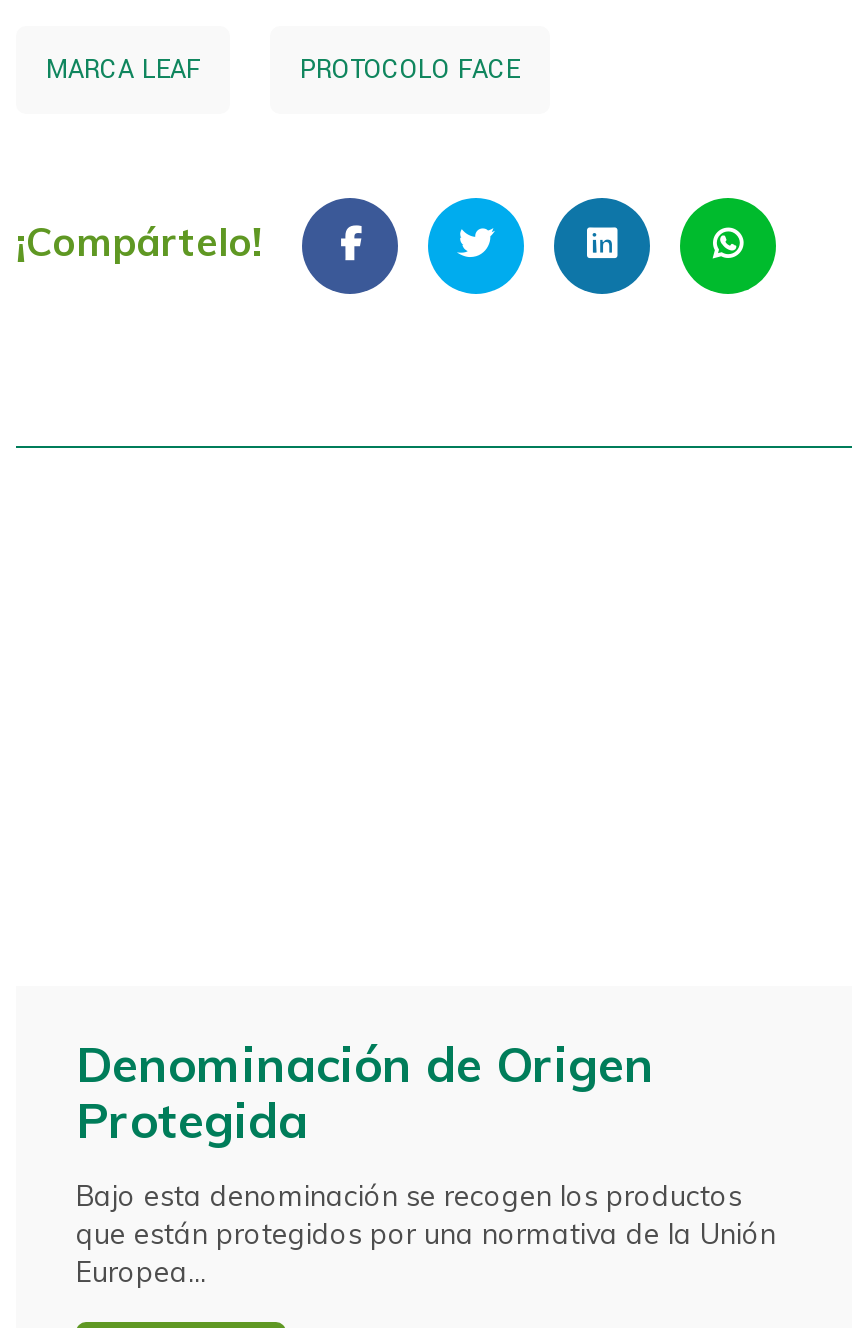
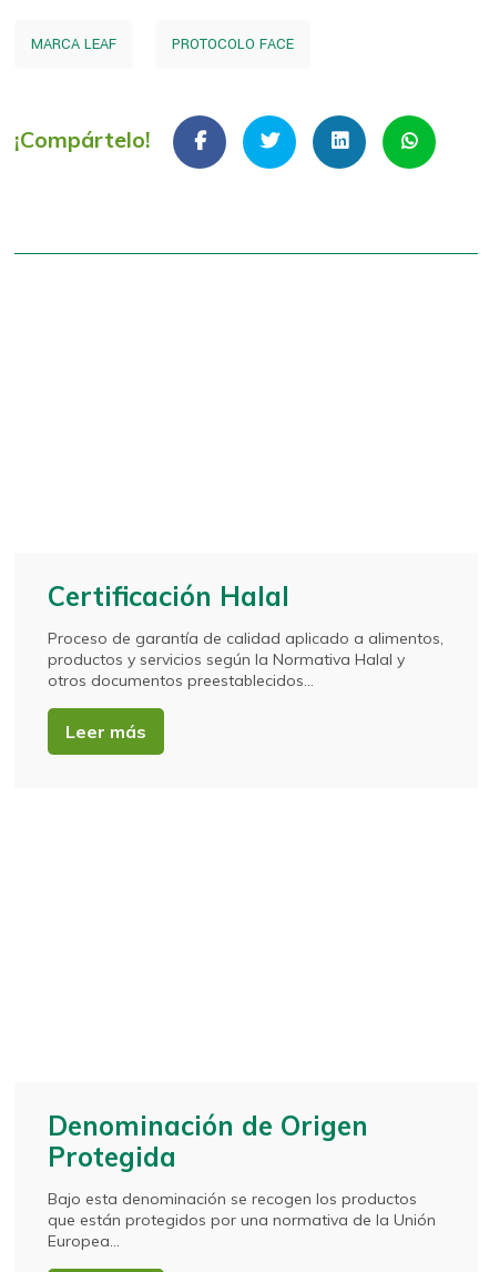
none -> [48,580,444,743] Certificación Halal | Proceso de garantía de calidad aplicado a alimentos, | productos y servicios según la Normativa Halal y | otros documentos preestablecidos... | Leer más

